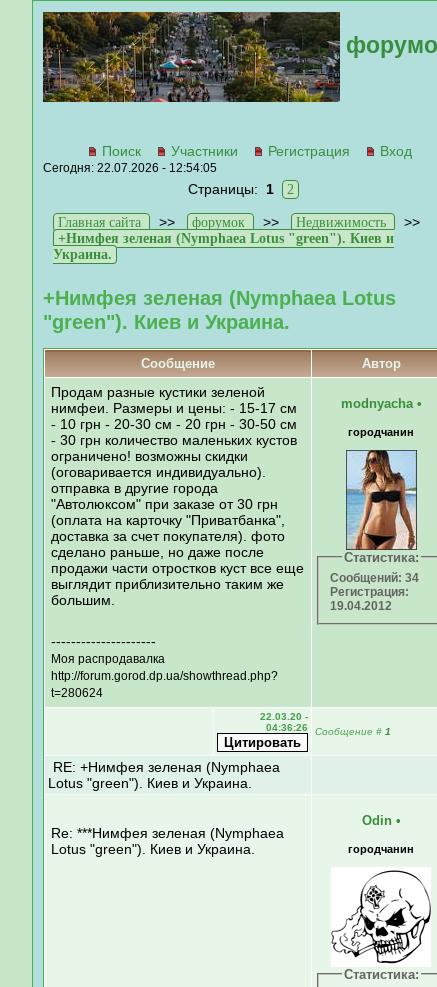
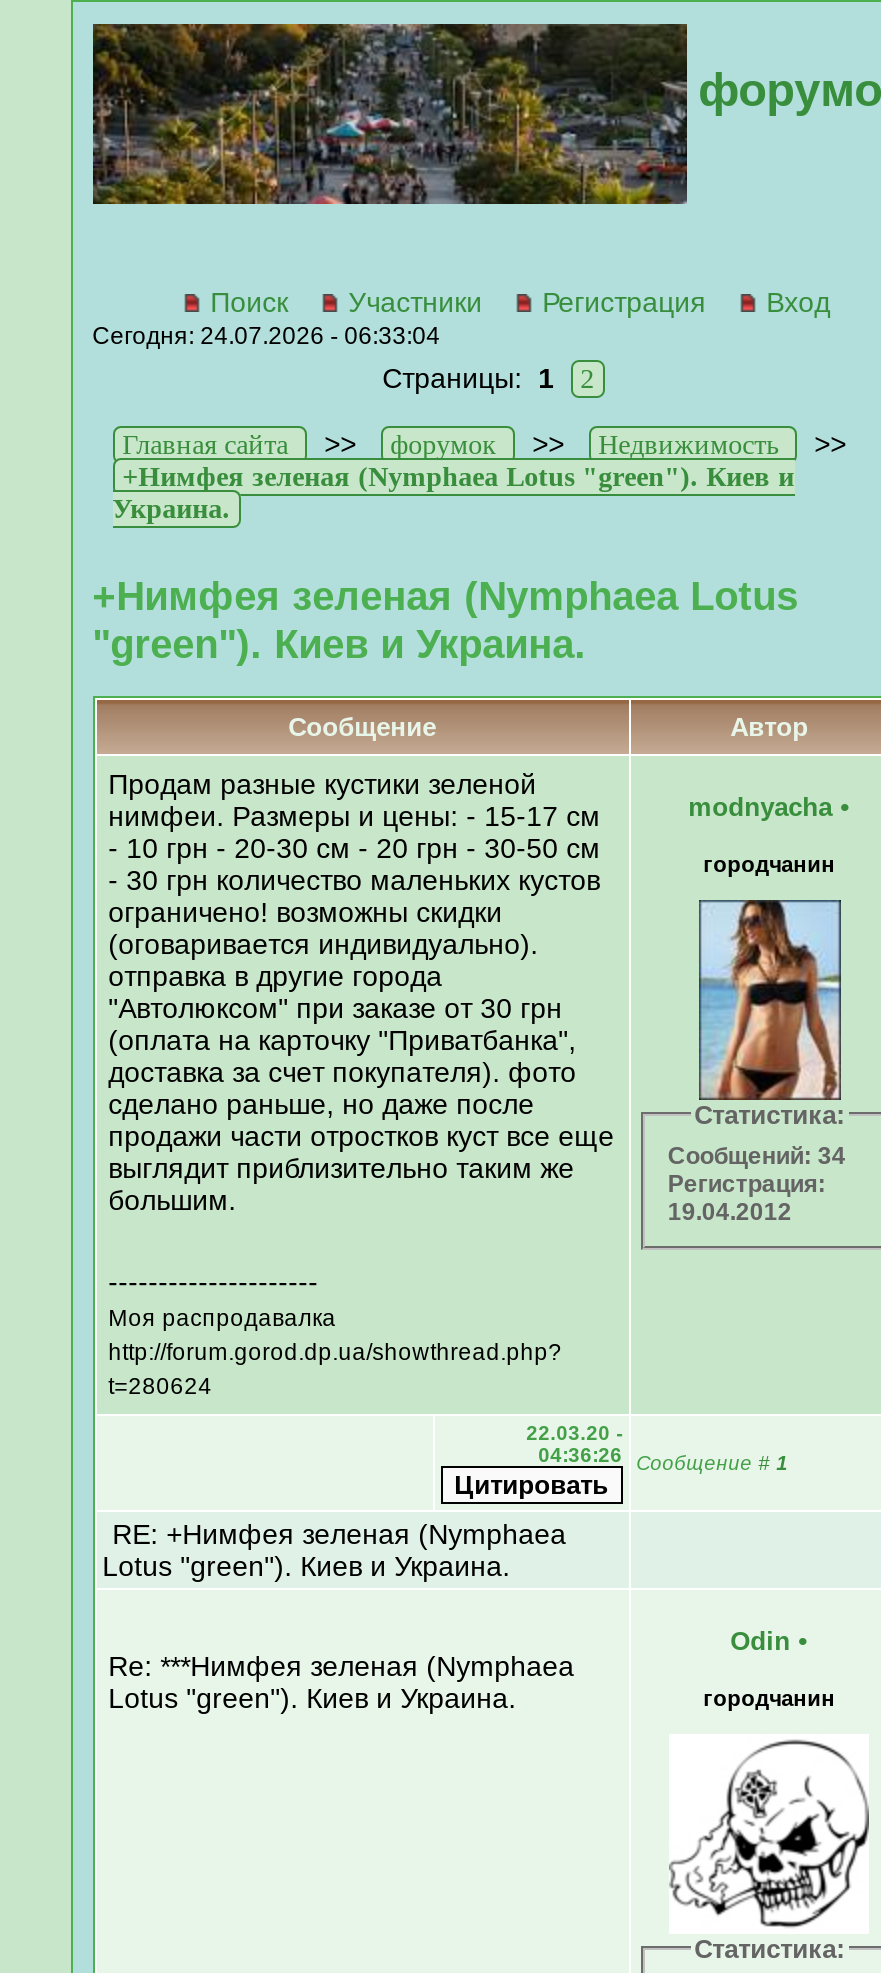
[43,161,217,175] Сегодня: 22.07.2026 - 12:54:05 -> [92,322,440,350] Сегодня: 24.07.2026 - 06:33:04

